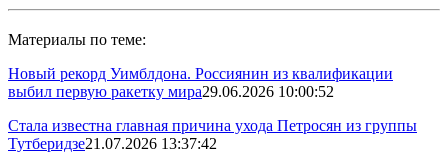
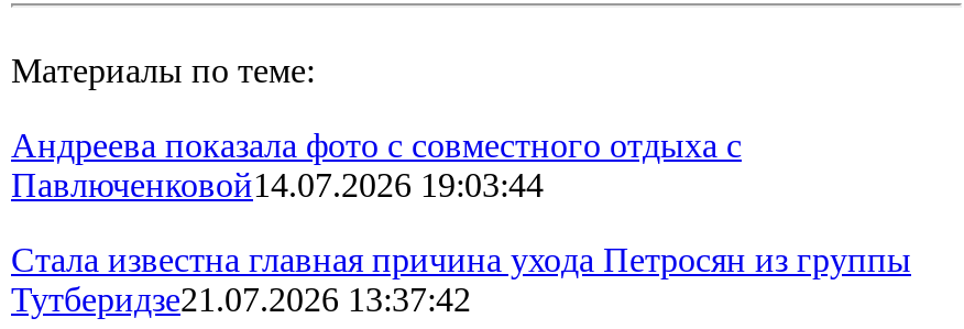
[8,65,393,100] Новый рекорд Уимблдона. Россиянин из квалификации | выбил первую ракетку мира29.06.2026 10:00:52 -> [11,127,742,204] Андреева показала фото с совместного отдыха с | Павлюченковой14.07.2026 19:03:44

